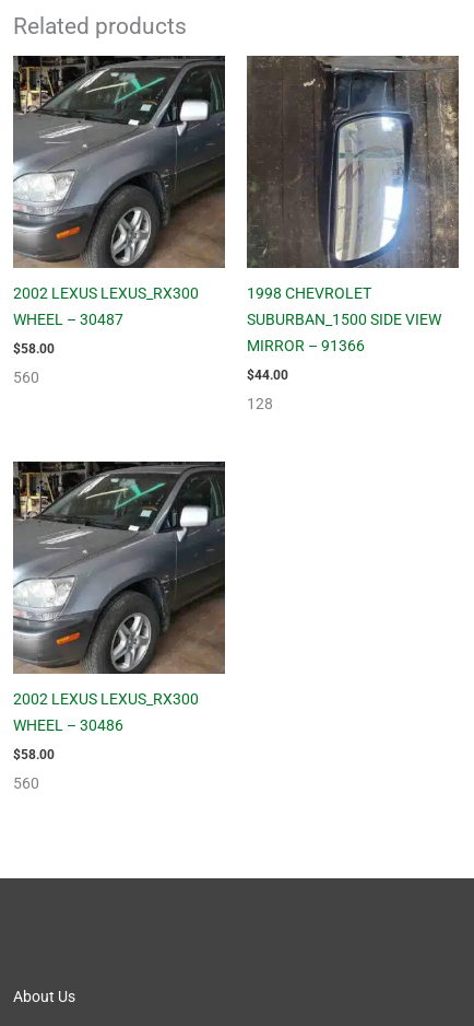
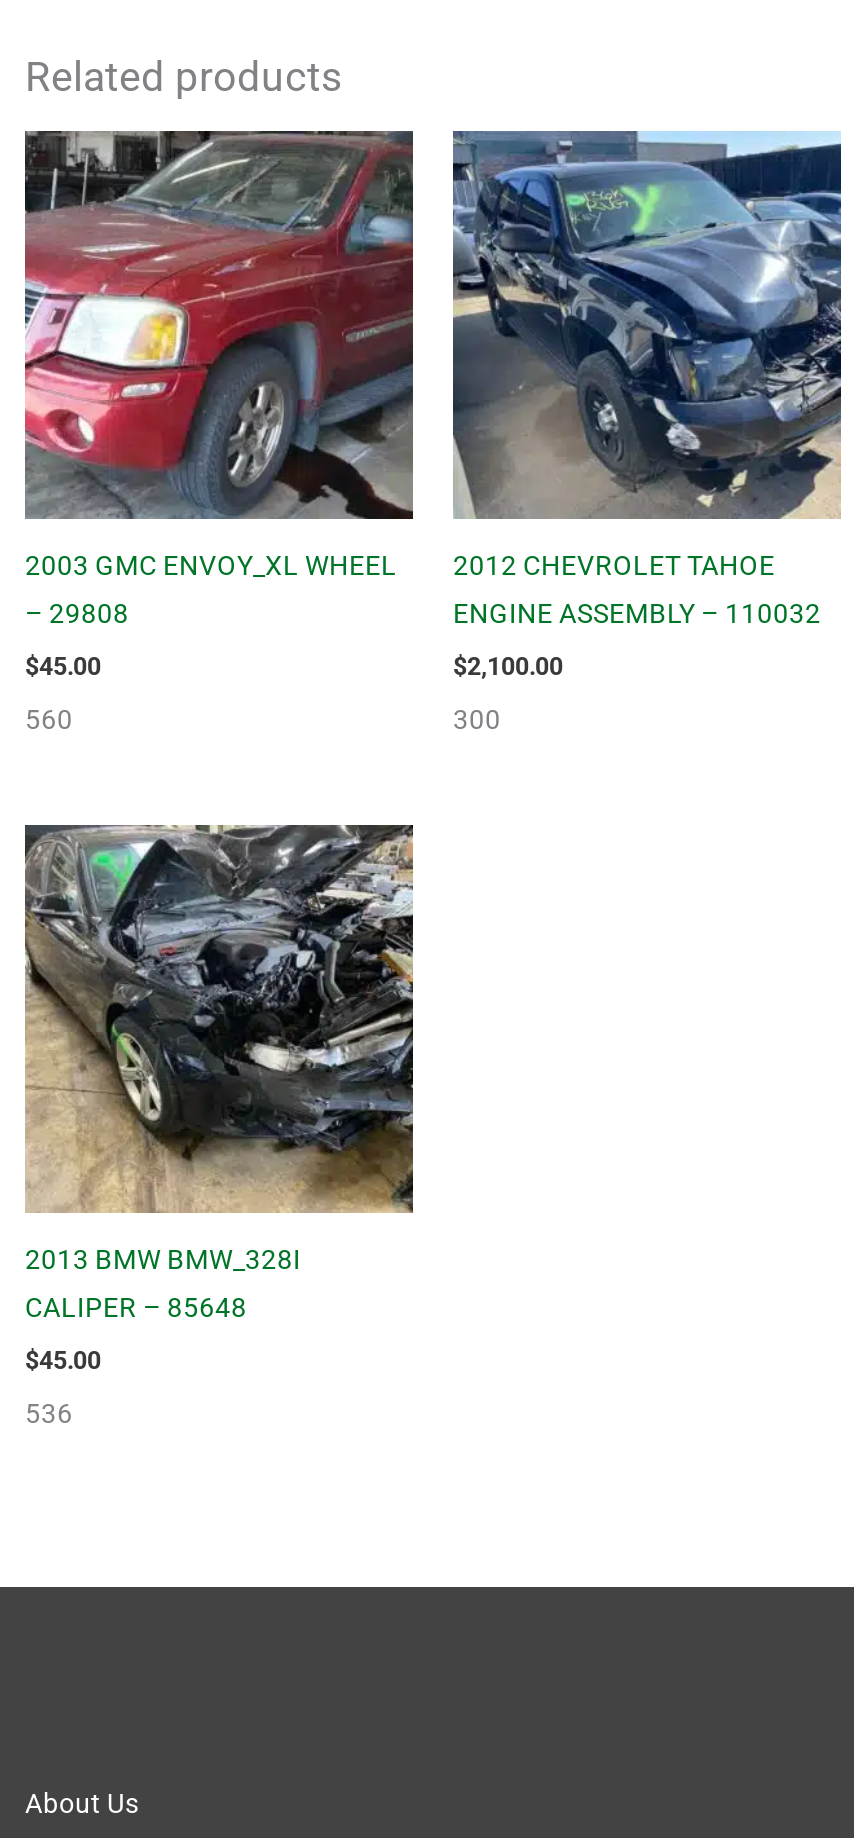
[12,56,225,302] [image] | 2002 LEXUS LEXUS_RX300 -> [23,129,413,581] [image] | 2003 GMC ENVOY_XL WHEEL
[246,55,460,412] [image] | 1998 CHEVROLET | SUBURBAN_1500 SIDE VIEW | MIRROR – 91366 | $44.00 | 128 -> [451,129,843,735] [image] | 2012 CHEVROLET TAHOE | ENGINE ASSEMBLY – 110032 | $2,100.00 | 300
[13,310,123,328] WHEEL – 30487 -> [25,597,129,629] – 29808
[13,341,55,356] $58.00 -> [25,652,101,680] $45.00
[12,460,226,792] [image] | 2002 LEXUS LEXUS_RX300 | WHEEL – 30486 | $58.00 | 560 -> [25,825,415,1428] [image] | 2013 BMW BMW_328I | CALIPER – 85648 | $45.00 | 536

